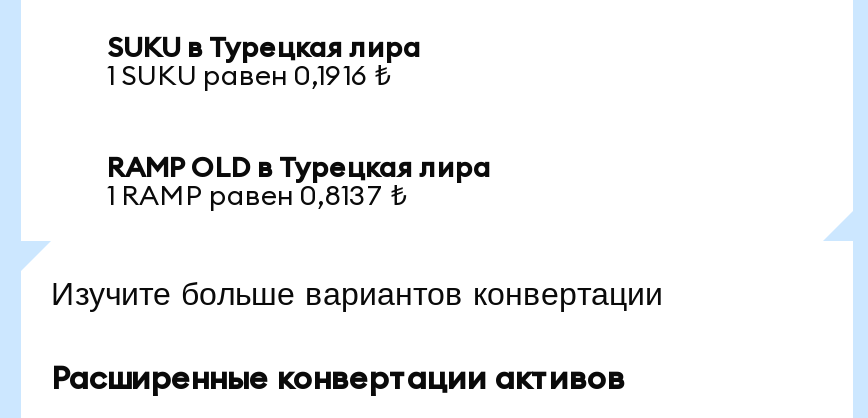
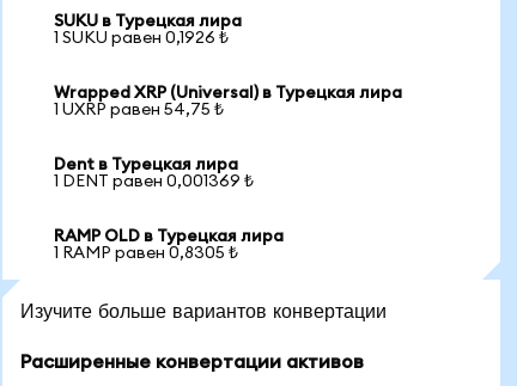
[107,63,391,91] 1 SUKU равен 0,1916 ₺ -> [54,30,402,190] 1 SUKU равен 0,1926 ₺ | Wrapped XRP (Universal) в Турецкая лира | 1 UXRP равен 54,75 ₺ | Dent в Турецкая лира | 1 DENT равен 0,001369 ₺
[107,183,407,211] 1 RAMP равен 0,8137 ₺ -> [54,245,238,262] 1 RAMP равен 0,8305 ₺

